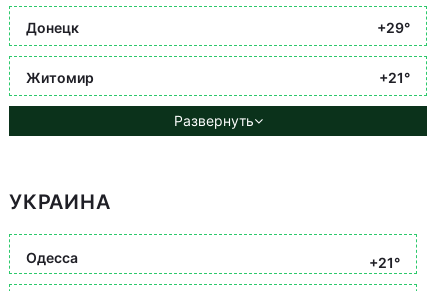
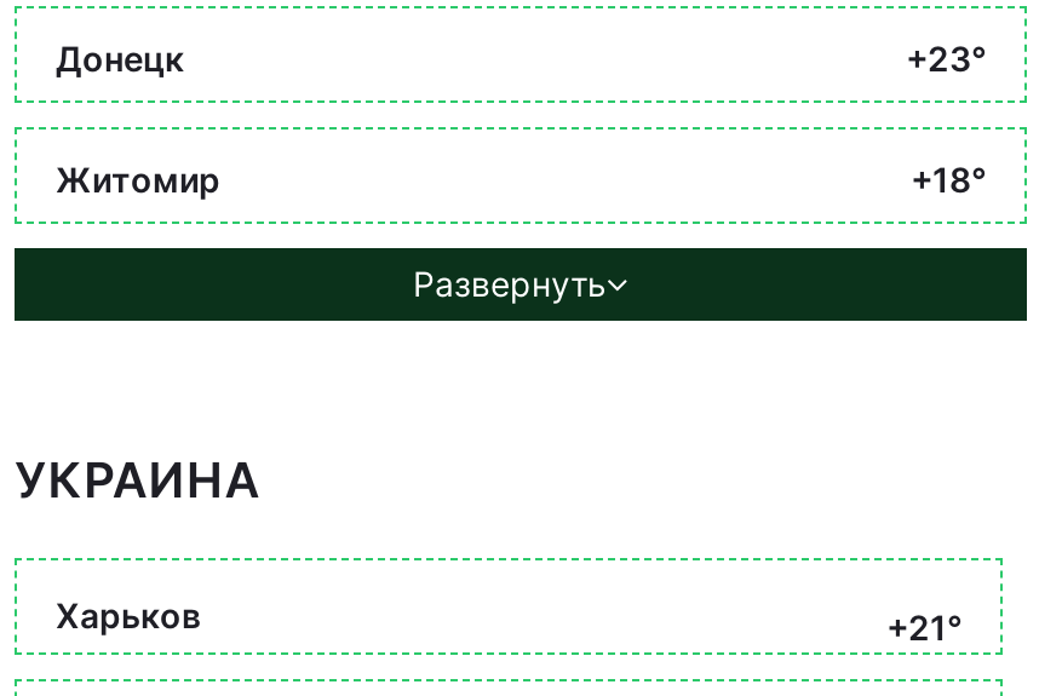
[377,18,410,35] +29° -> [906,36,986,77] +23°
[379,68,410,85] +21° -> [911,157,986,199] +18°
[26,248,78,265] Одесса -> [56,593,201,634] Харьков

